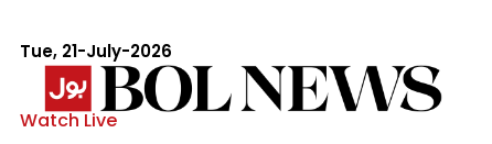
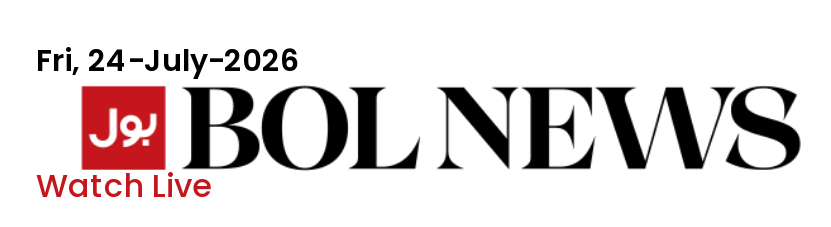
[20,40,172,63] Tue, 21-July-2026 -> [36,39,300,81] Fri, 24-July-2026

